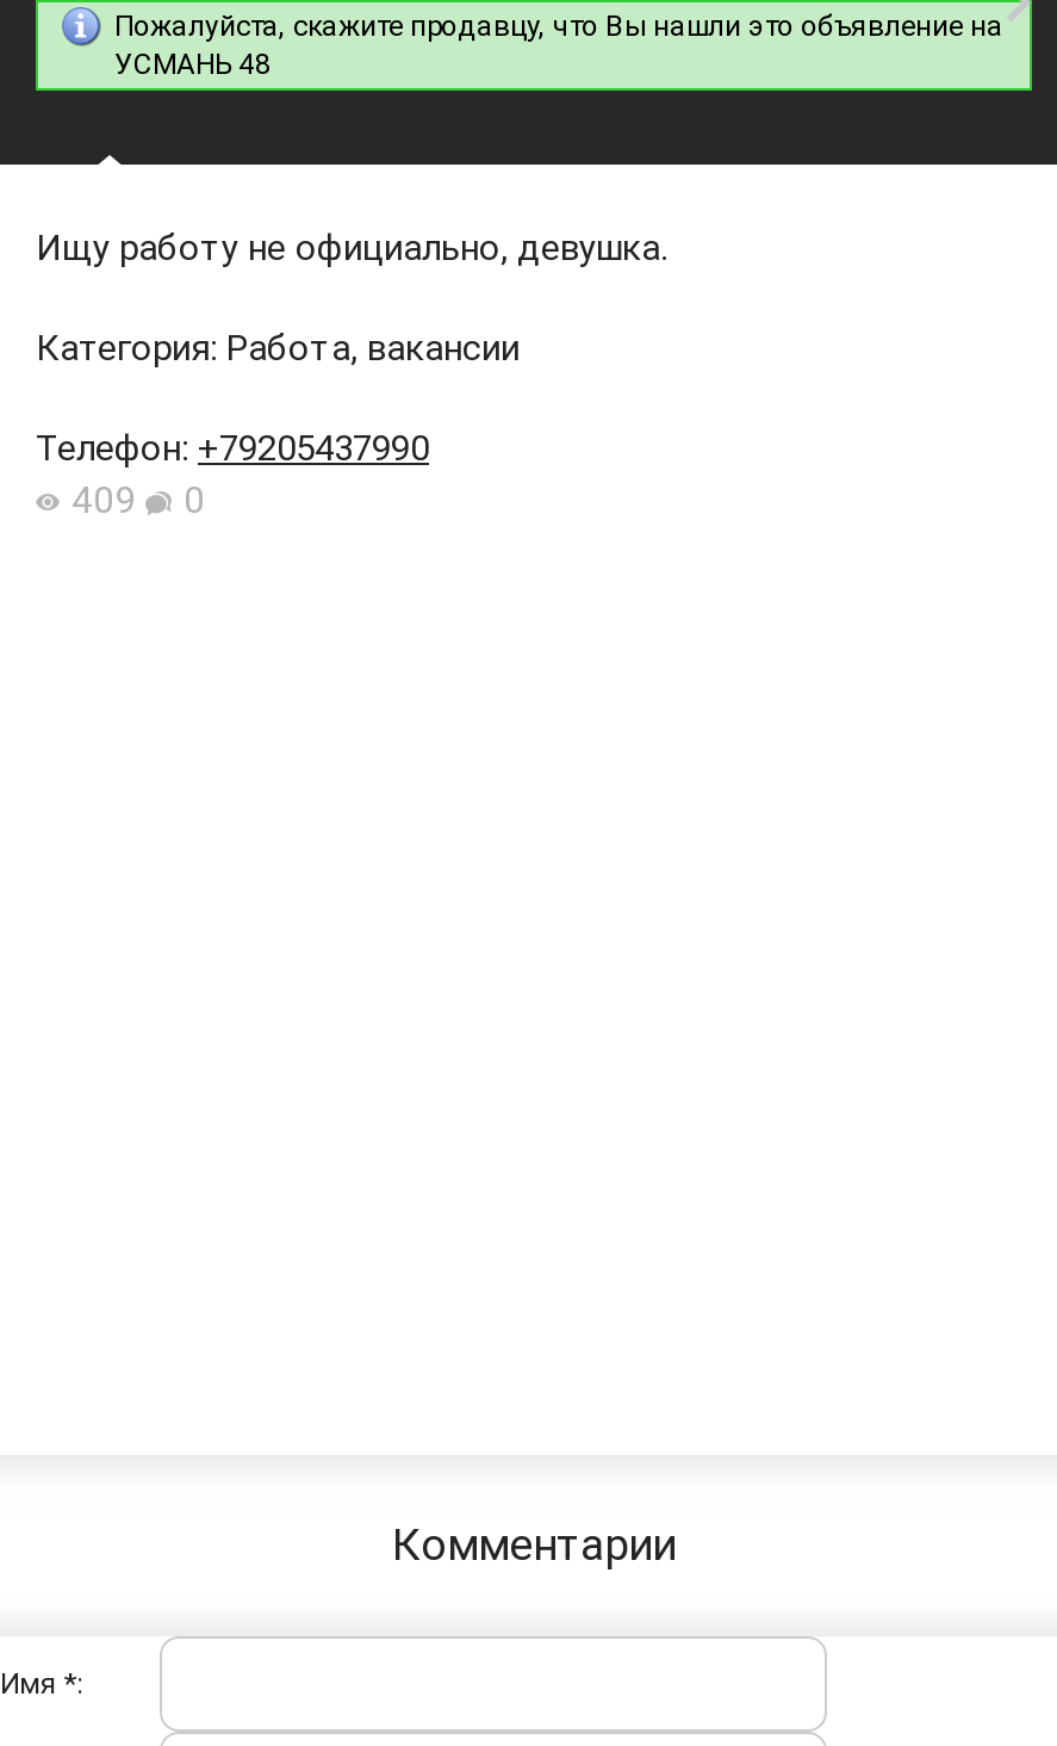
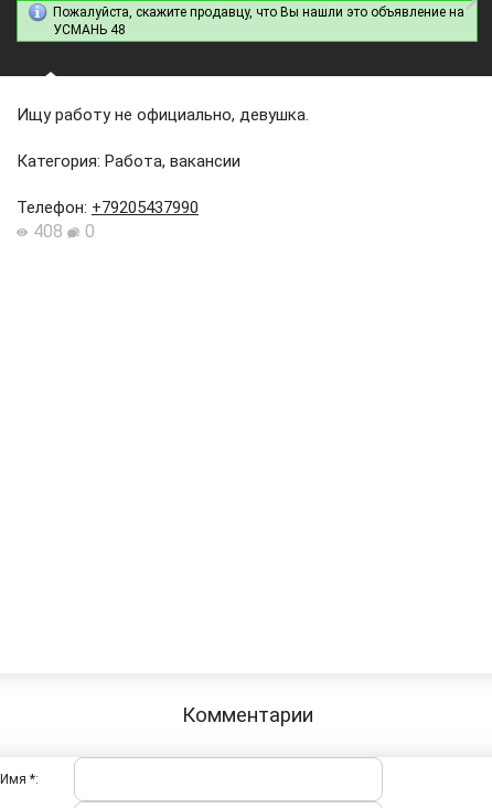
[71,477,205,522] 409 0 -> [33,221,95,242] 408 0

